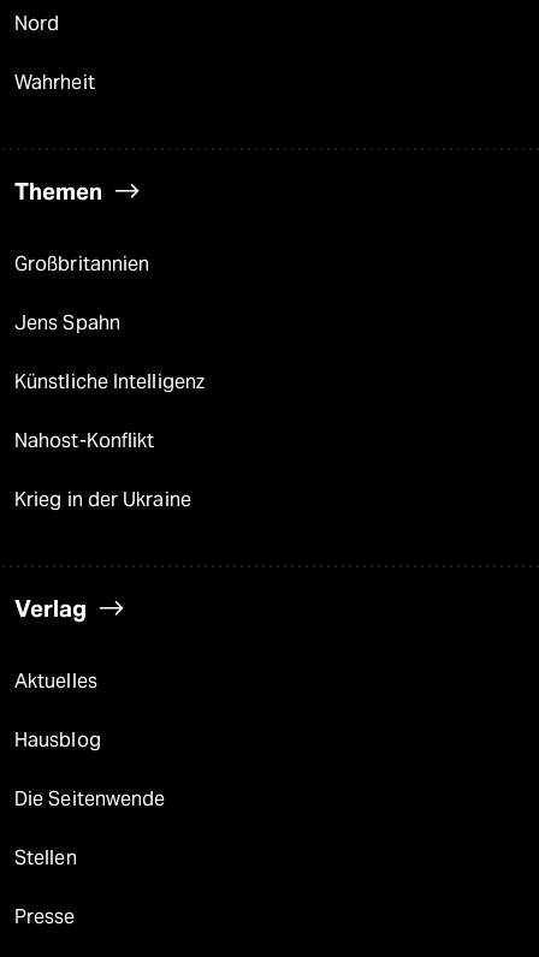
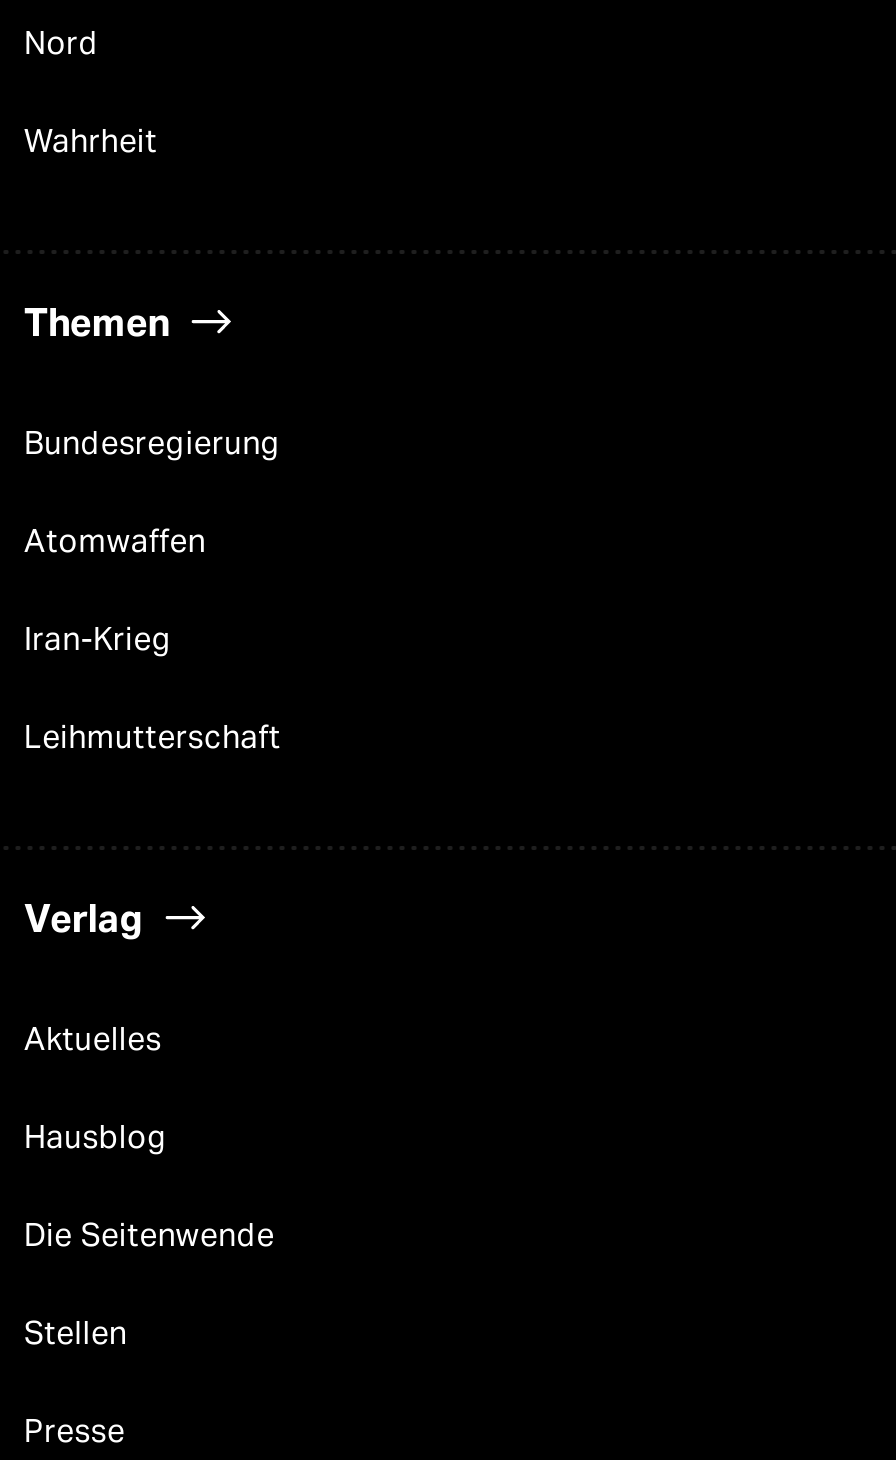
[14,252,205,511] Großbritannien | Jens Spahn | Künstliche Intelligenz | Nahost-Konflikt | Krieg in der Ukraine -> [24,424,281,756] Bundesregierung | Atomwaffen | Iran-Krieg | Leihmutterschaft

